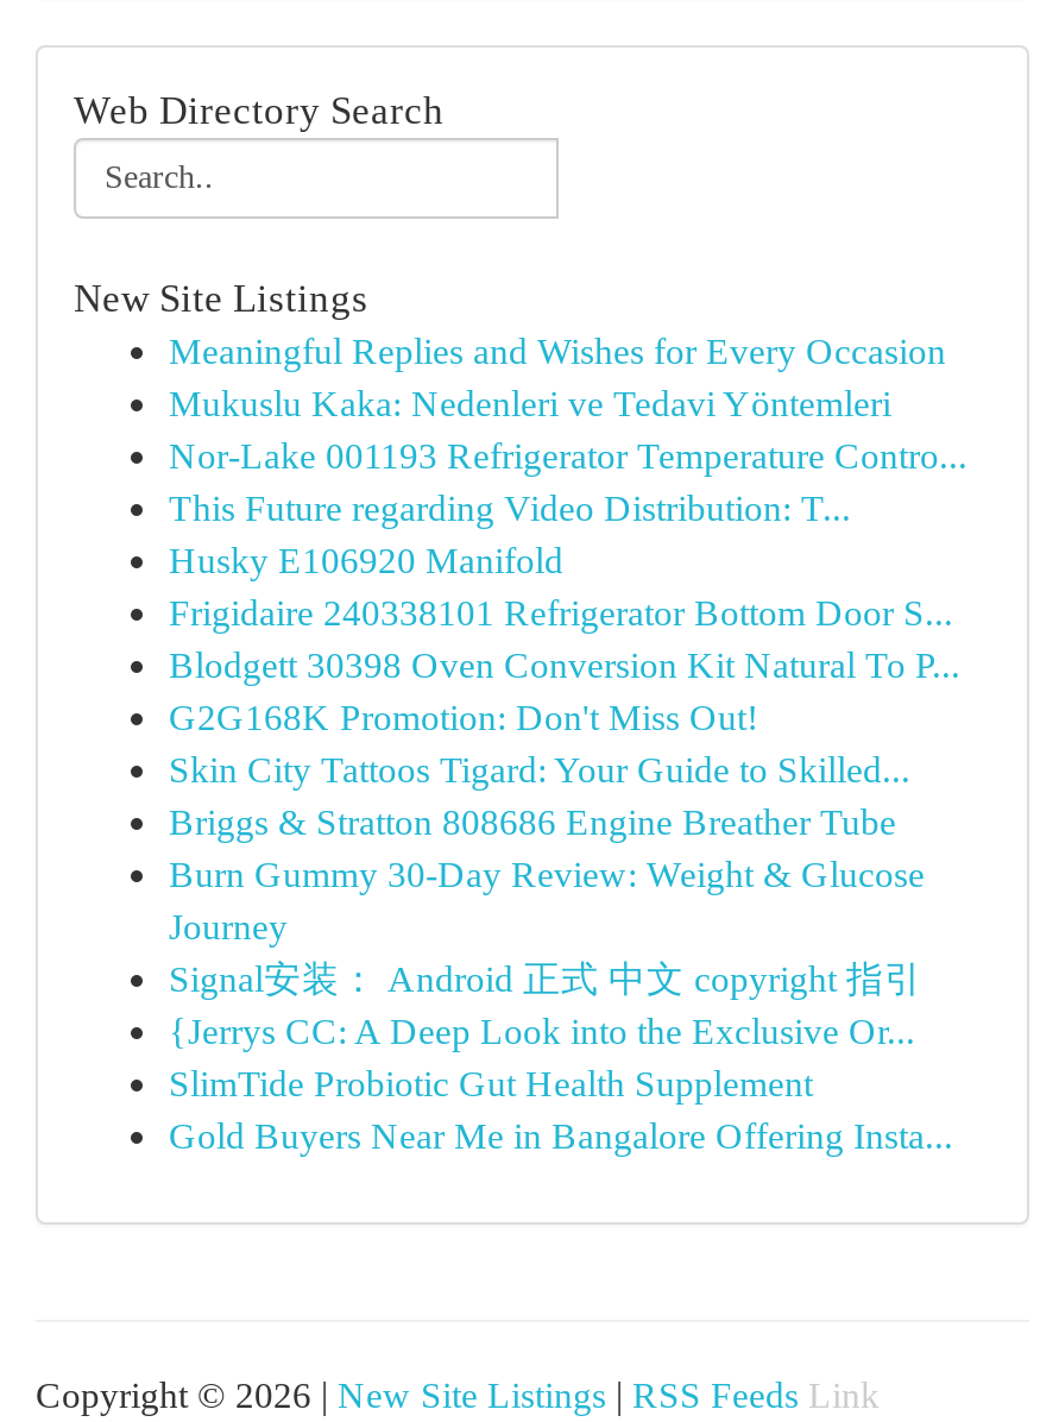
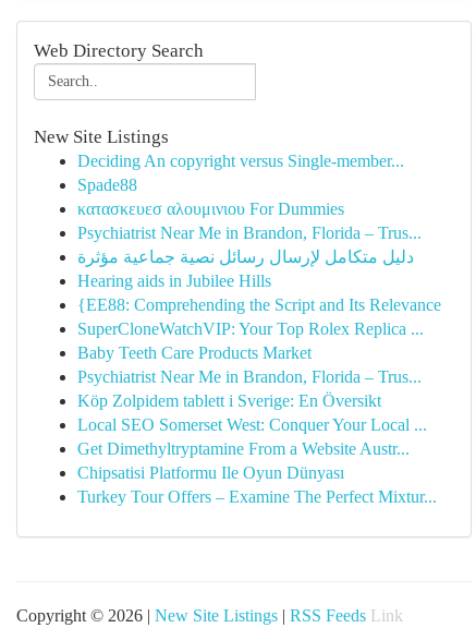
[169,331,967,1156] Meaningful Replies and Wishes for Every Occasion | Mukuslu Kaka: Nedenleri ve Tedavi Yöntemleri | Nor-Lake 001193 Refrigerator Temperature Contro... | This Future regarding Video Distribution: T... | Husky E106920 Manifold | Frigidaire 240338101 Refrigerator Bottom Door S... | Blodgett 30398 Oven Conversion Kit Natural To P... | G2G168K Promotion: Don't Miss Out! | Skin City Tattoos Tigard: Your Guide to Skilled... | Briggs & Stratton 808686 Engine Breather Tube | Burn Gummy 30-Day Review: Weight & Glucose | Journey | Signal安装： Android 正式 中文 copyright 指引 | {Jerrys CC: A Deep Look into the Exclusive Or... | SlimTide Probiotic Gut Health Supplement | Gold Buyers Near Me in Bangalore Offering Insta... -> [77,152,441,506] Deciding An copyright versus Single-member... | Spade88 | κατασκευεσ αλουμινιου For Dummies | Psychiatrist Near Me in Brandon, Florida – Trus... | دليل متكامل لإرسال رسائل نصية جماعية مؤثرة | Hearing aids in Jubilee Hills | {EE88: Comprehending the Script and Its Relevance | SuperCloneWatchVIP: Your Top Rolex Replica ... | Baby Teeth Care Products Market | Psychiatrist Near Me in Brandon, Florida – Trus... | Köp Zolpidem tablett i Sverige: En Översikt | Local SEO Somerset West: Conquer Your Local ... | Get Dimethyltryptamine From a Website Austr... | Chipsatisi Platformu Ile Oyun Dünyası | Turkey Tour Offers – Examine The Perfect Mixtur...

